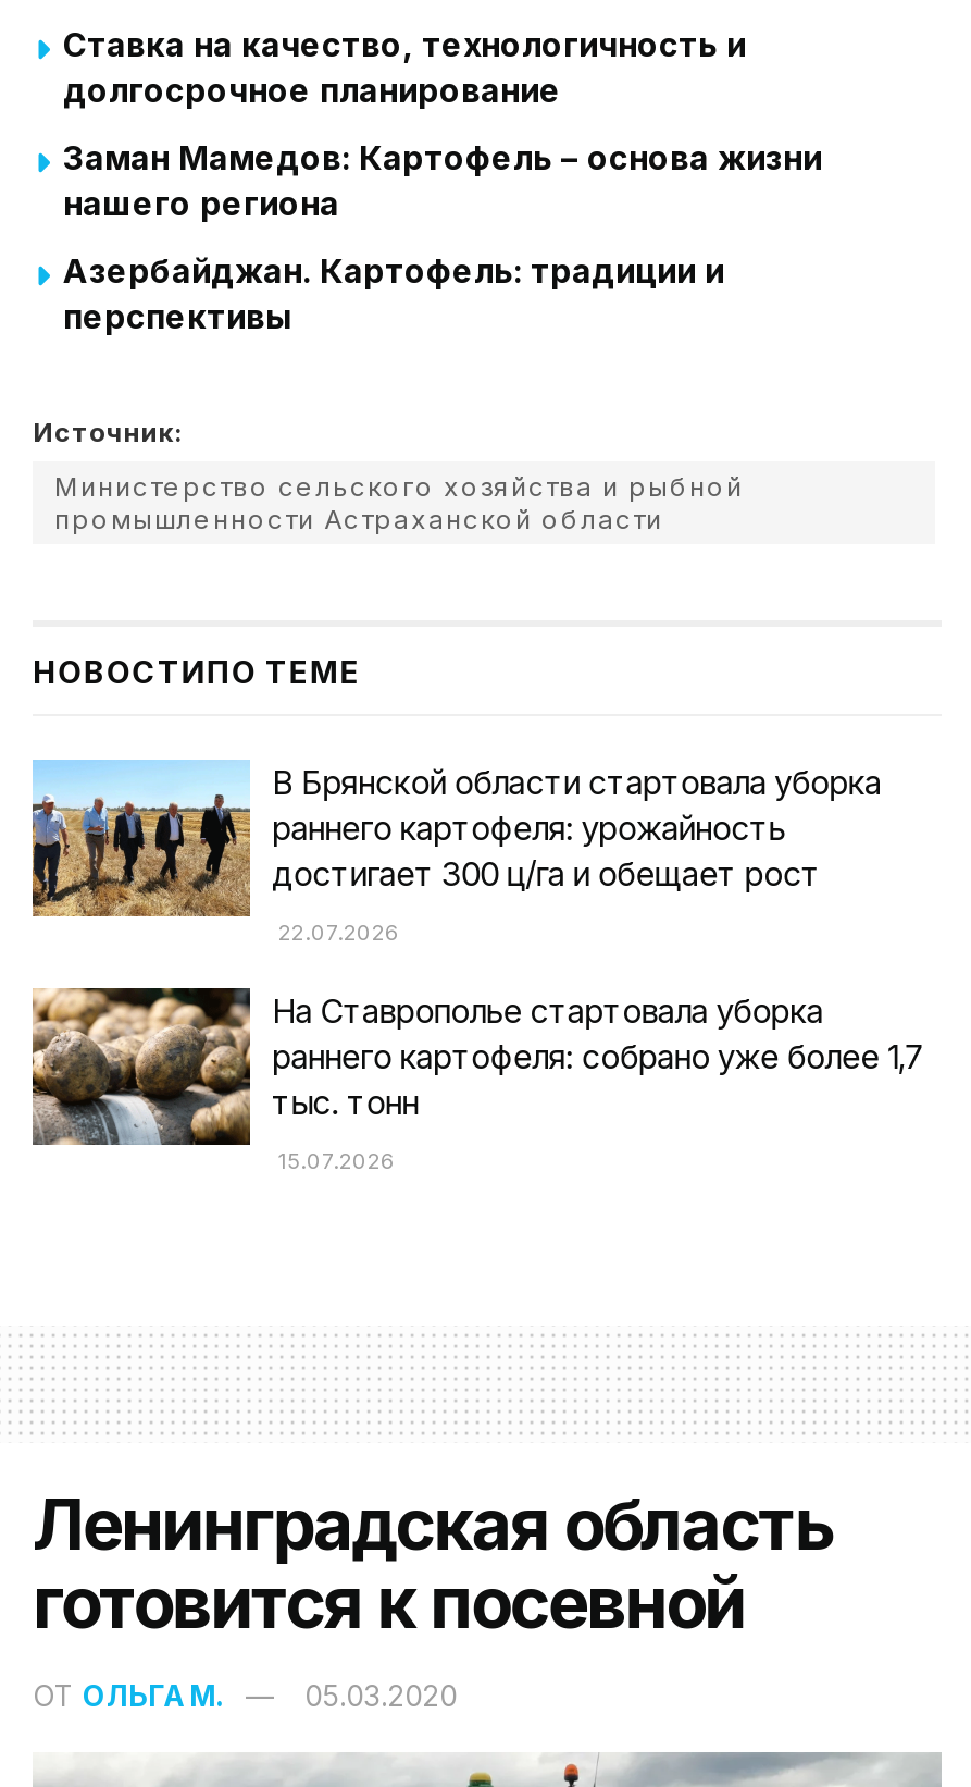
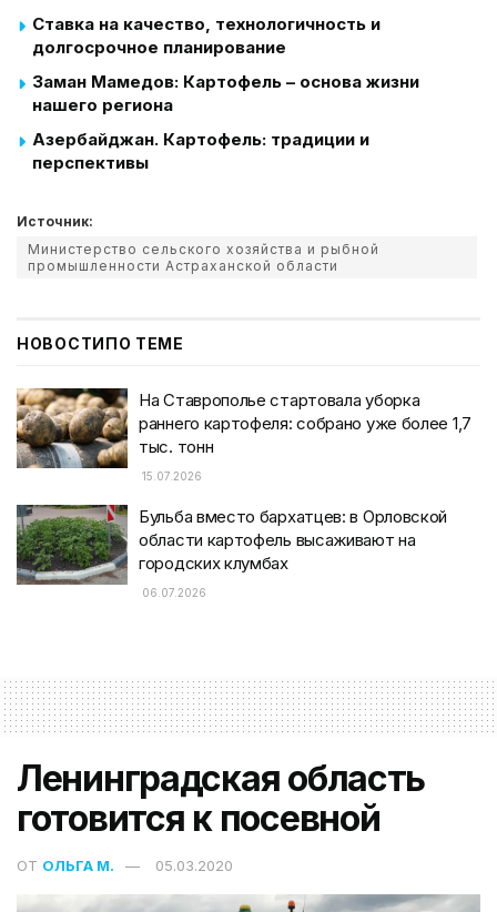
[30,760,881,946] [image] | В Брянской области стартовала уборка | раннего картофеля: урожайность | достигает 300 ц/га и обещает рост | 22.07.2026 -> none
moved [28,984,924,1174] -> [14,386,471,483]: [image] | На Ставрополье стартовала уборка | раннего картофеля: собрано уже более 1,7 | 15.07.2026
none -> [16,504,447,600] [image] | Бульба вместо бархатцев: в Орловской | области картофель высаживают на | городских клумбах | 06.07.2026

